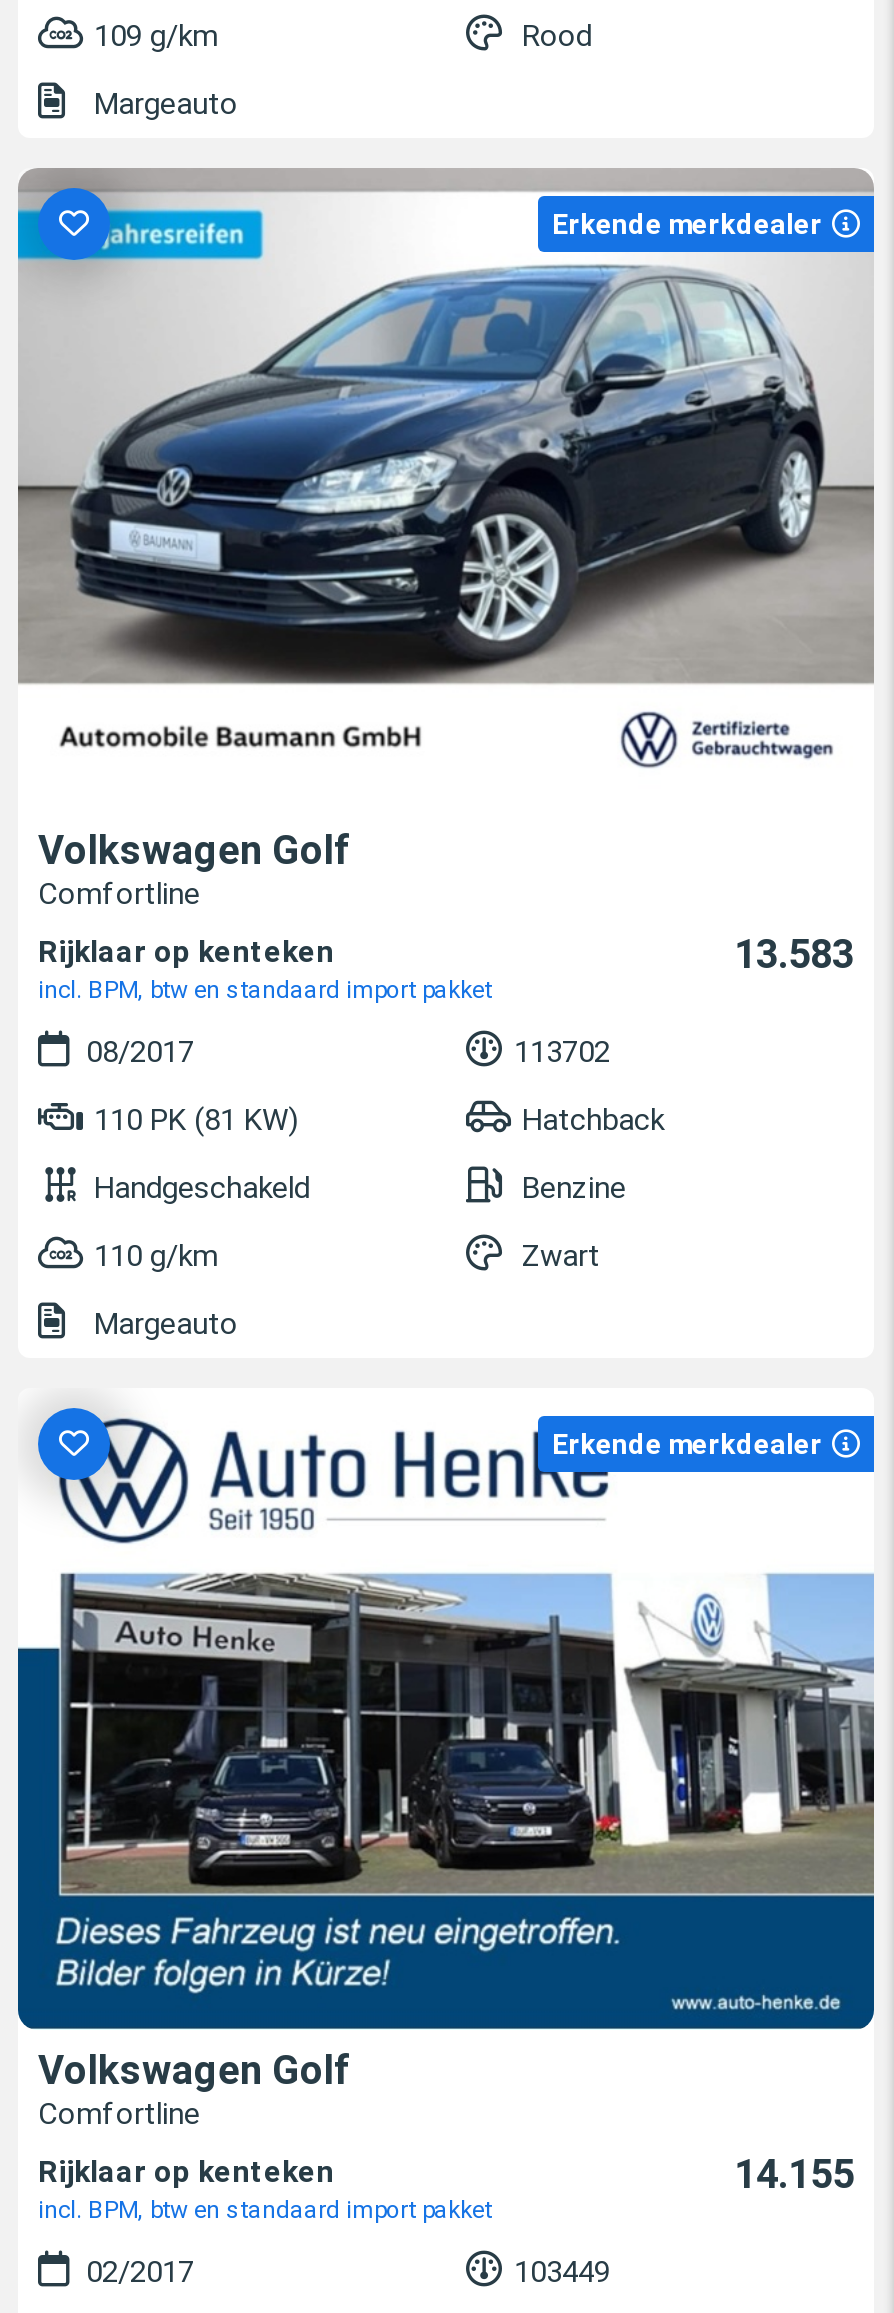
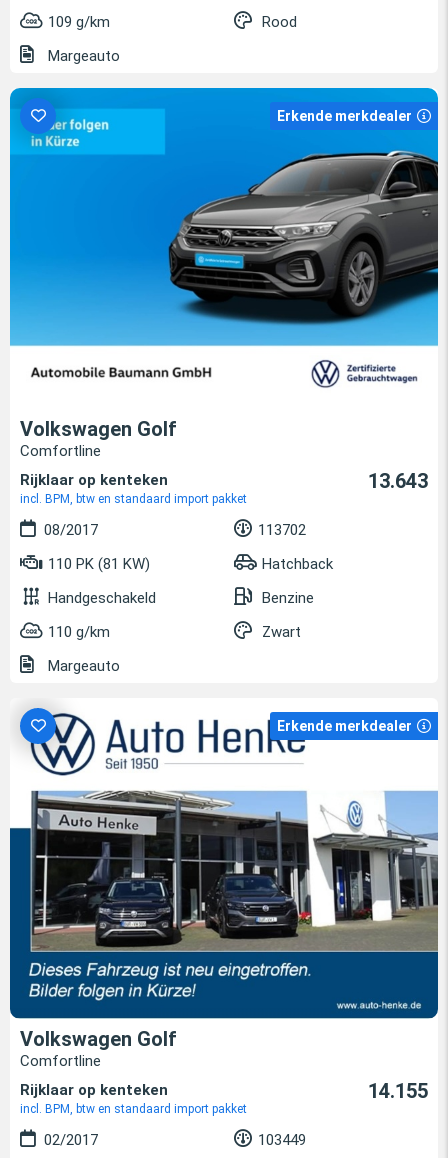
[16,168,874,686] [image] -> [9,87,439,347] [image]
[734,929,854,977] 13.583 -> [368,468,428,492] 13.643

